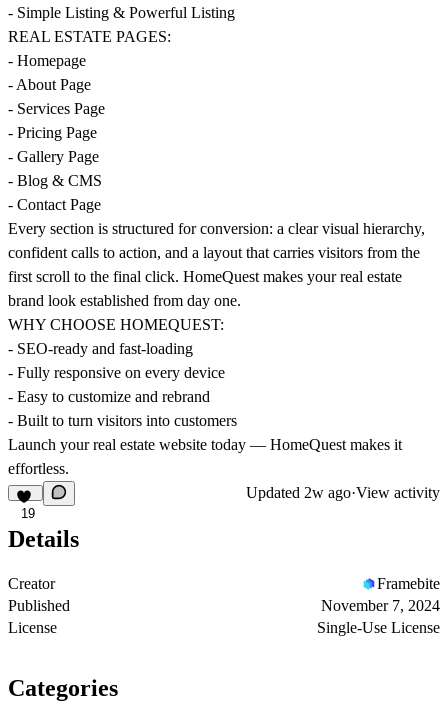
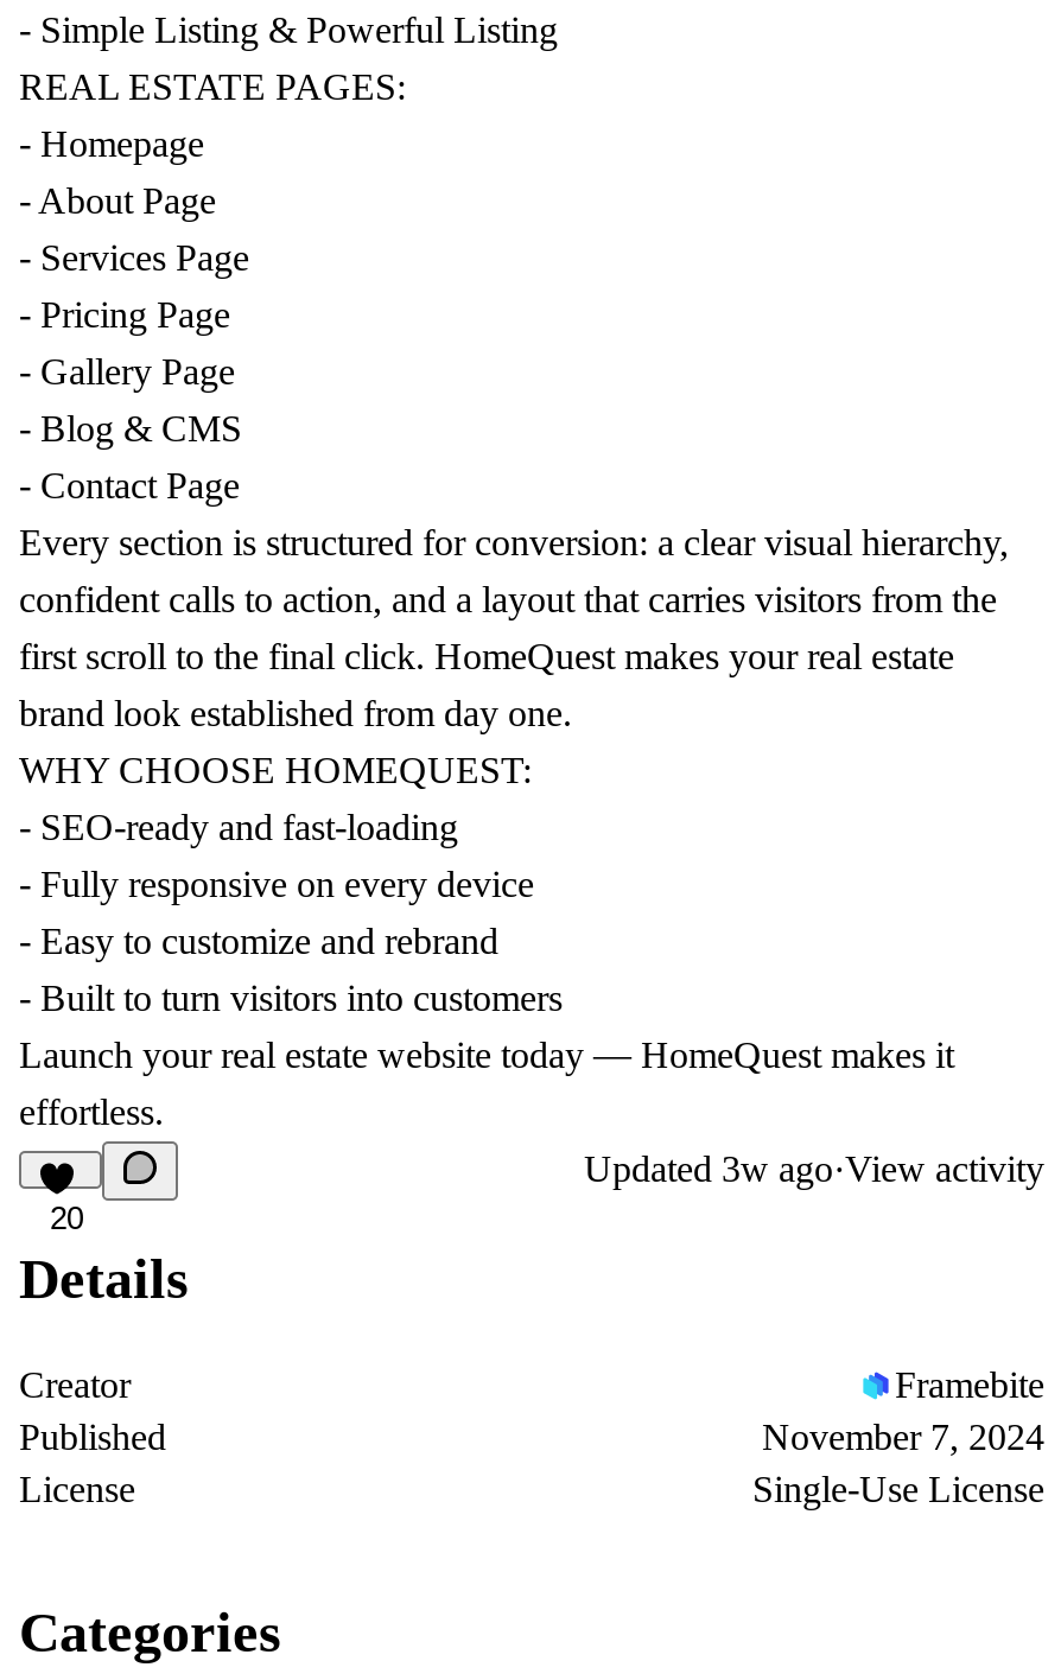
[246,484,440,501] Updated 2w ago·View activity -> [584,1149,1044,1190] Updated 3w ago·View activity
[21,506,35,521] 19 -> [50,1202,83,1237] 20

